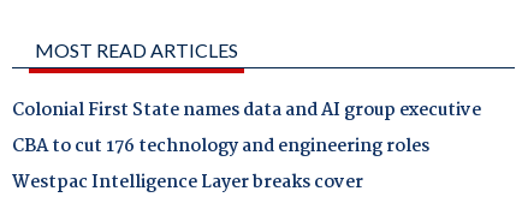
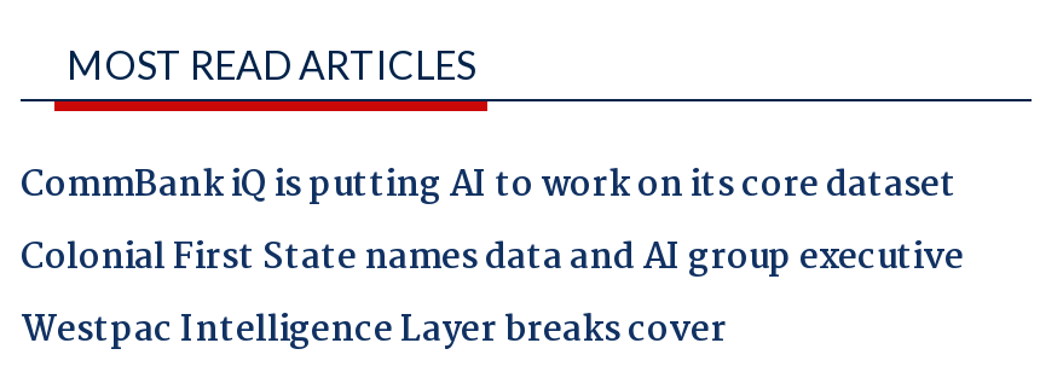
none -> [21,156,957,214] CommBank iQ is putting AI to work on its core dataset
moved [12,96,481,125] -> [21,229,964,287]: Colonial First State names data and AI group executive
[12,132,429,161] CBA to cut 176 technology and engineering roles -> none

